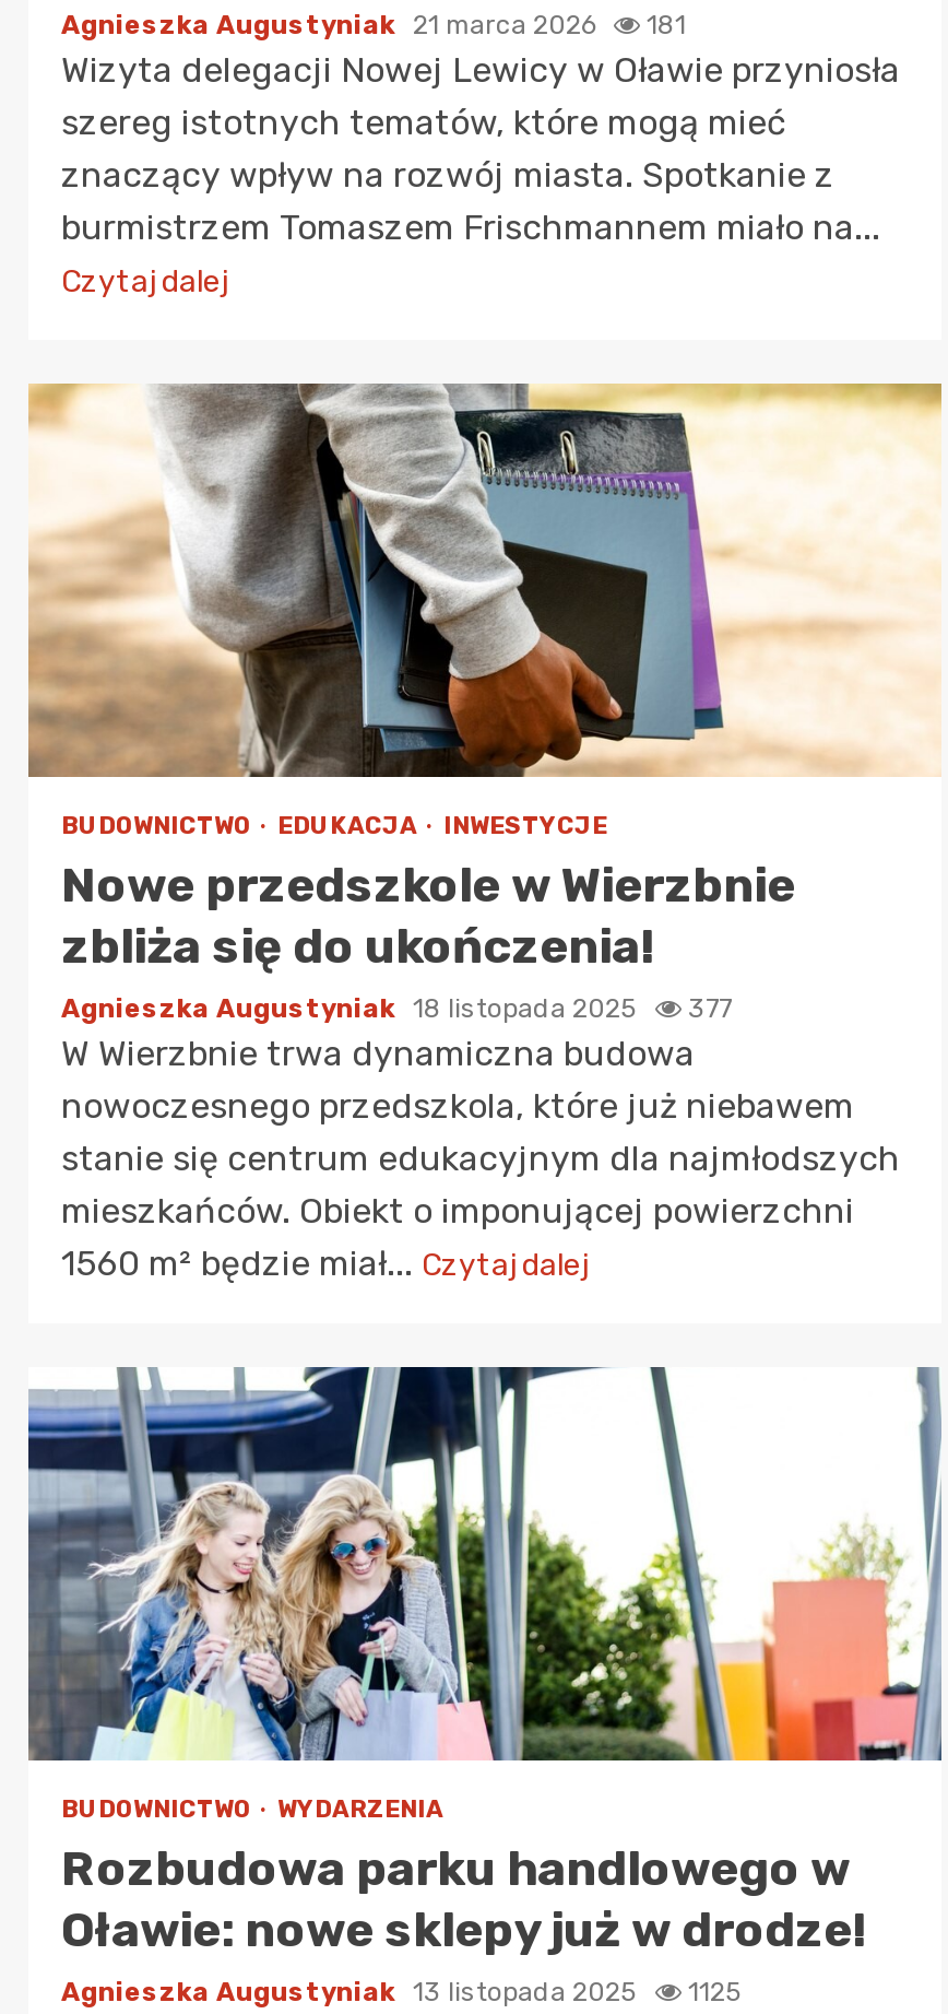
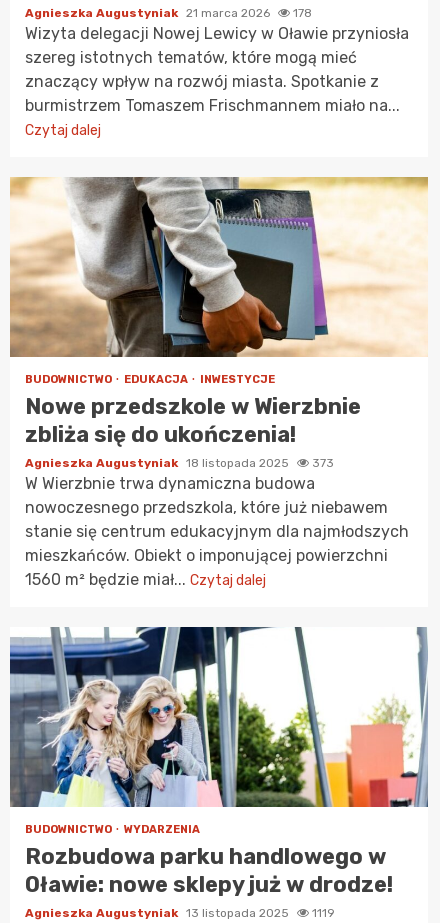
[61,10,686,40] Agnieszka Augustyniak 21 marca 2026 181 -> [25,6,312,20] Agnieszka Augustyniak 21 marca 2026 178
[61,993,732,1024] Agnieszka Augustyniak 18 listopada 2025 377 -> [25,456,334,470] Agnieszka Augustyniak 18 listopada 2025 373
[61,1977,743,2007] Agnieszka Augustyniak 13 listopada 2025 1125 -> [25,906,335,920] Agnieszka Augustyniak 13 listopada 2025 1119

